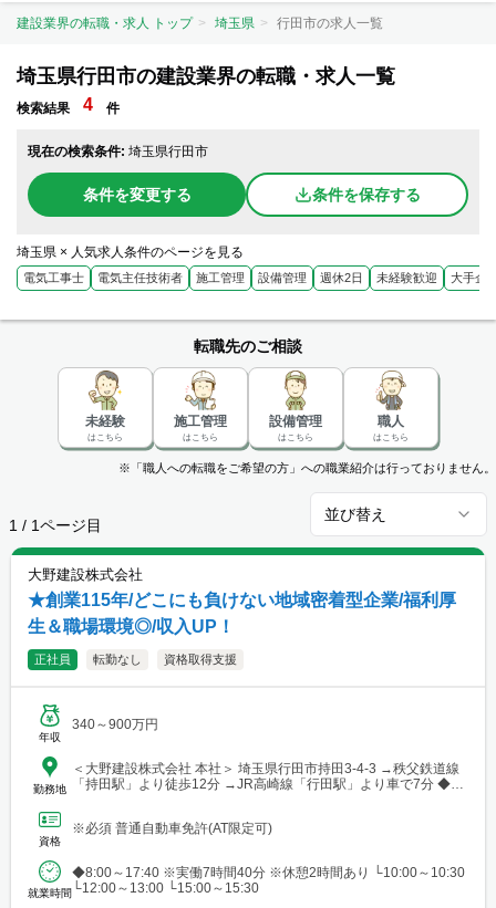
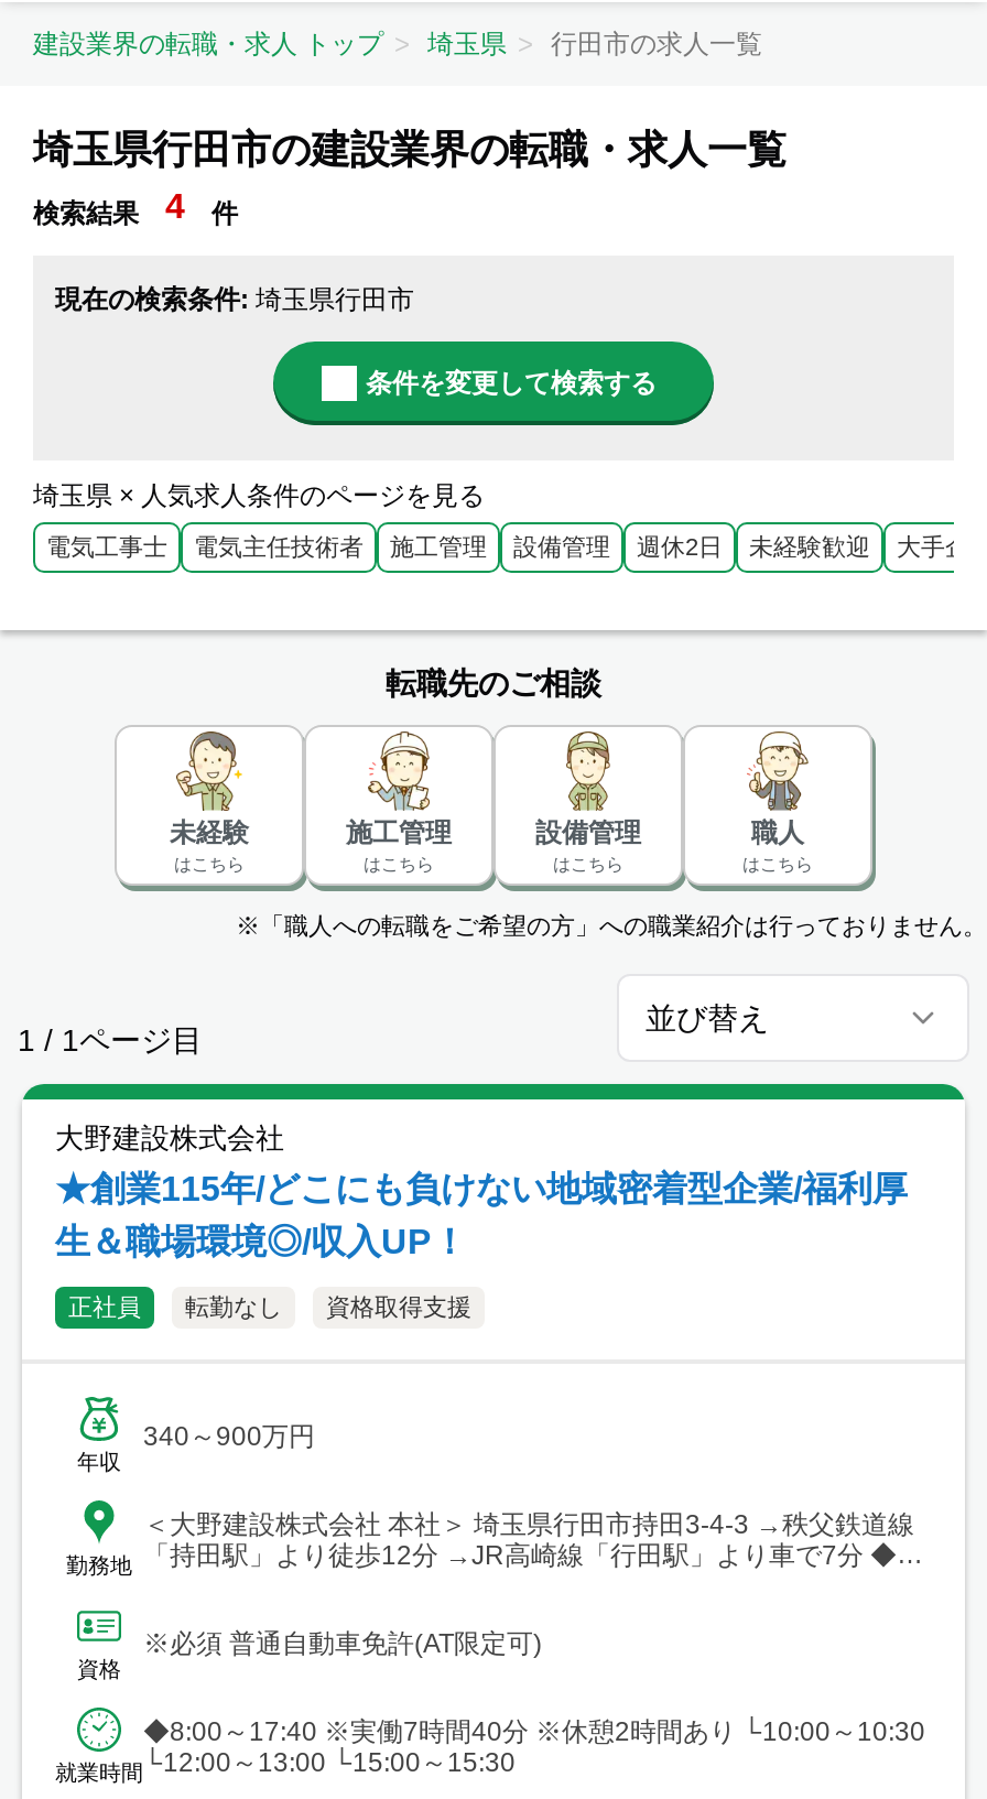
[82,186,420,203] 条件を変更する | 条件を保存する -> [366,368,657,399] 条件を変更して検索する

